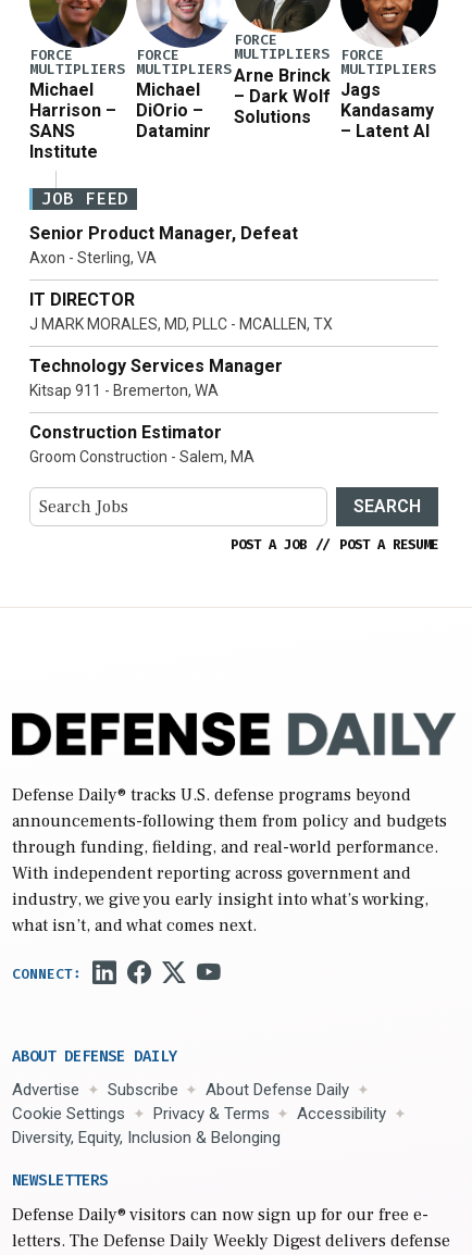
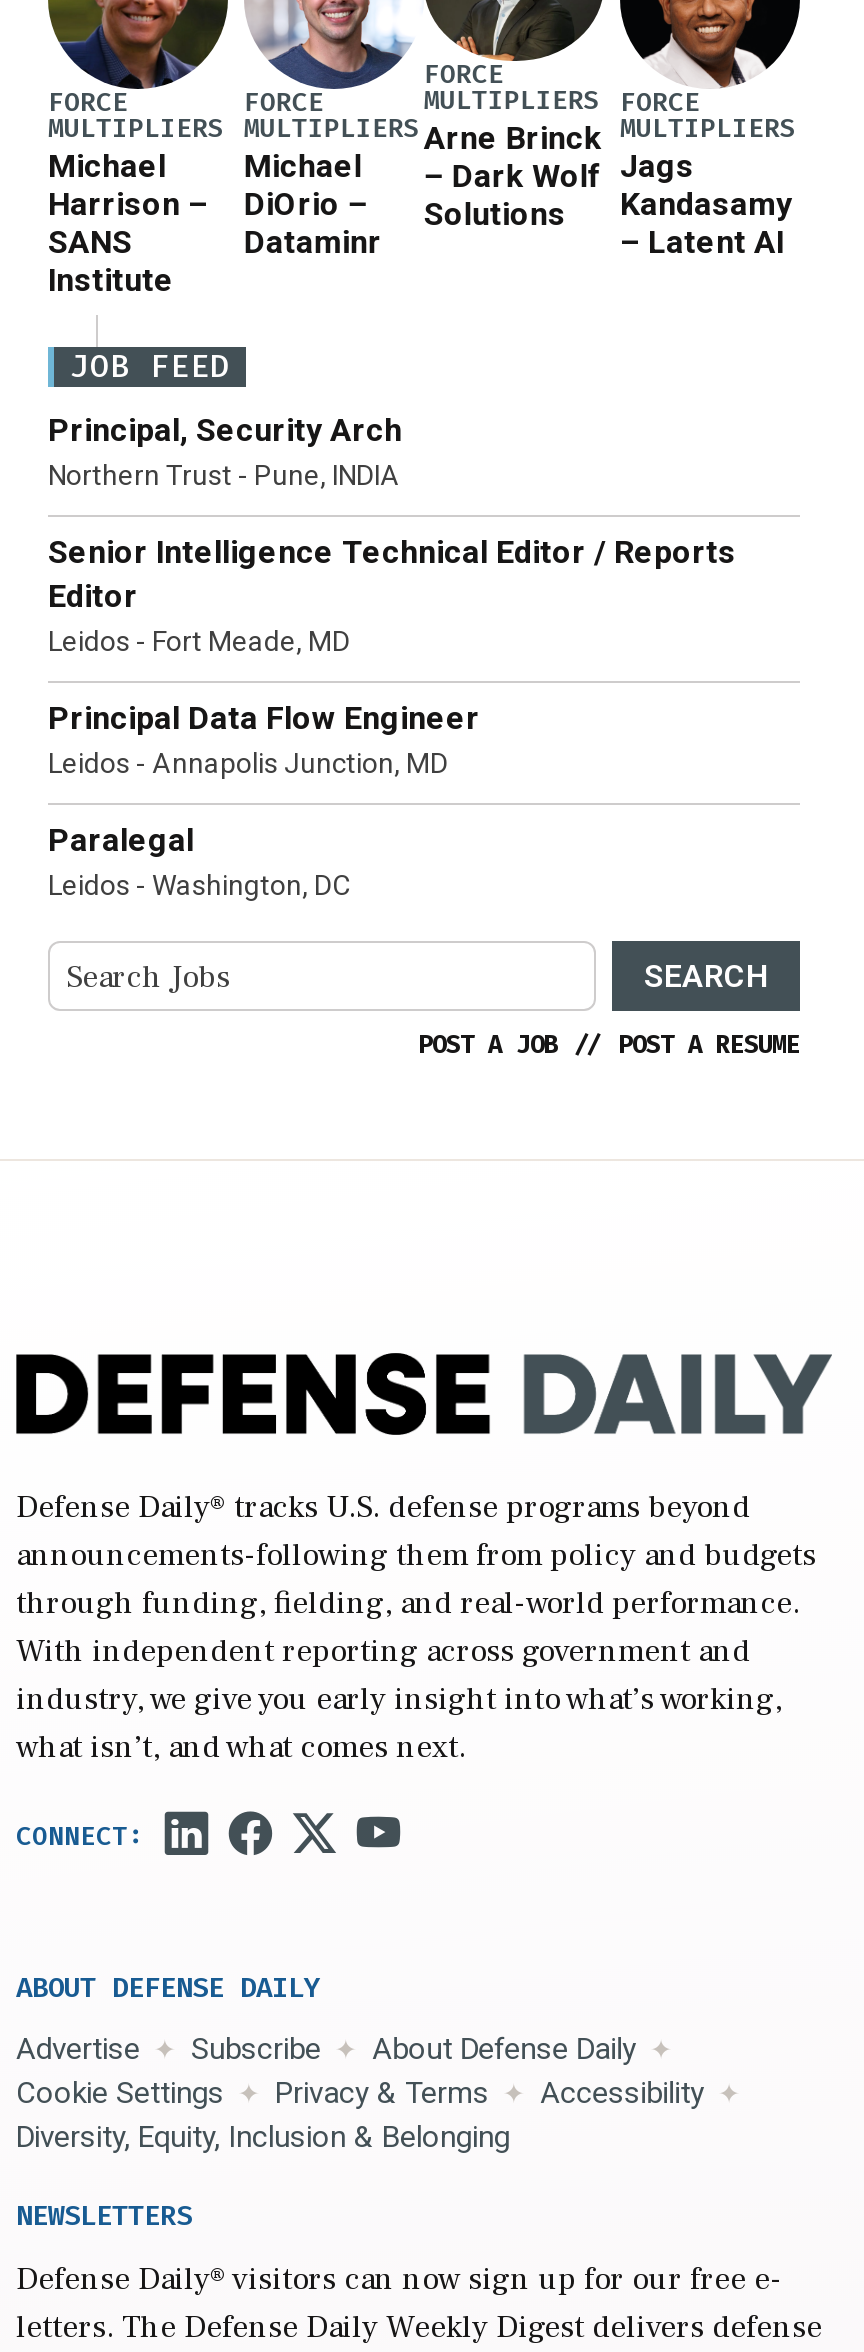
[29,223,298,267] Senior Product Manager, Defeat | Axon - Sterling, VA -> [48,411,402,491] Principal, Security Arch | Northern Trust - Pune, INDIA
[29,290,333,333] IT DIRECTOR | J MARK MORALES, MD, PLLC - MCALLEN, TX -> [48,533,736,657] Senior Intelligence Technical Editor / Reports | Editor | Leidos - Fort Meade, MD
[29,356,283,400] Technology Services Manager | Kitsap 911 - Bremerton, WA -> [48,699,480,779] Principal Data Flow Engineer | Leidos - Annapolis Junction, MD
[29,422,254,466] Construction Estimator | Groom Construction - Salem, MA -> [48,821,350,901] Paralegal | Leidos - Washington, DC

